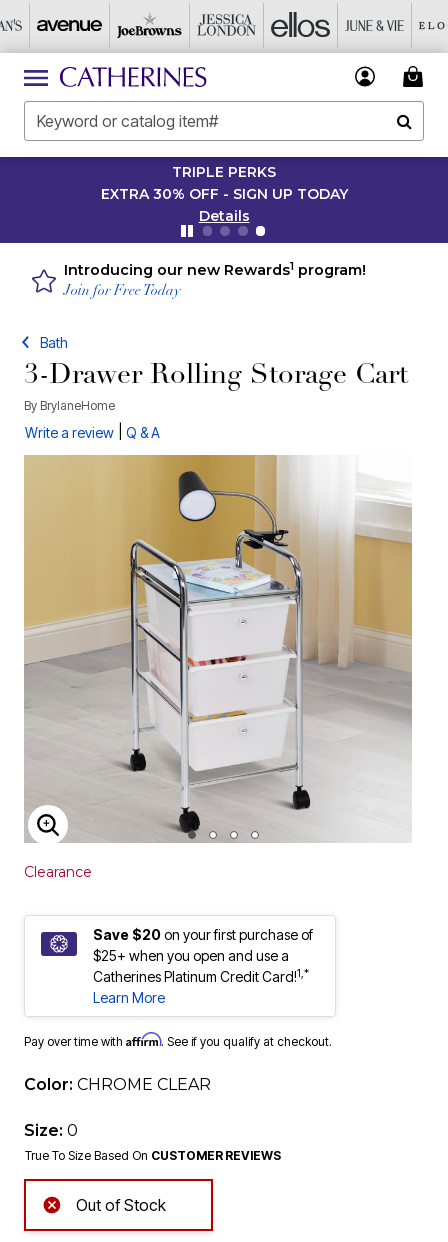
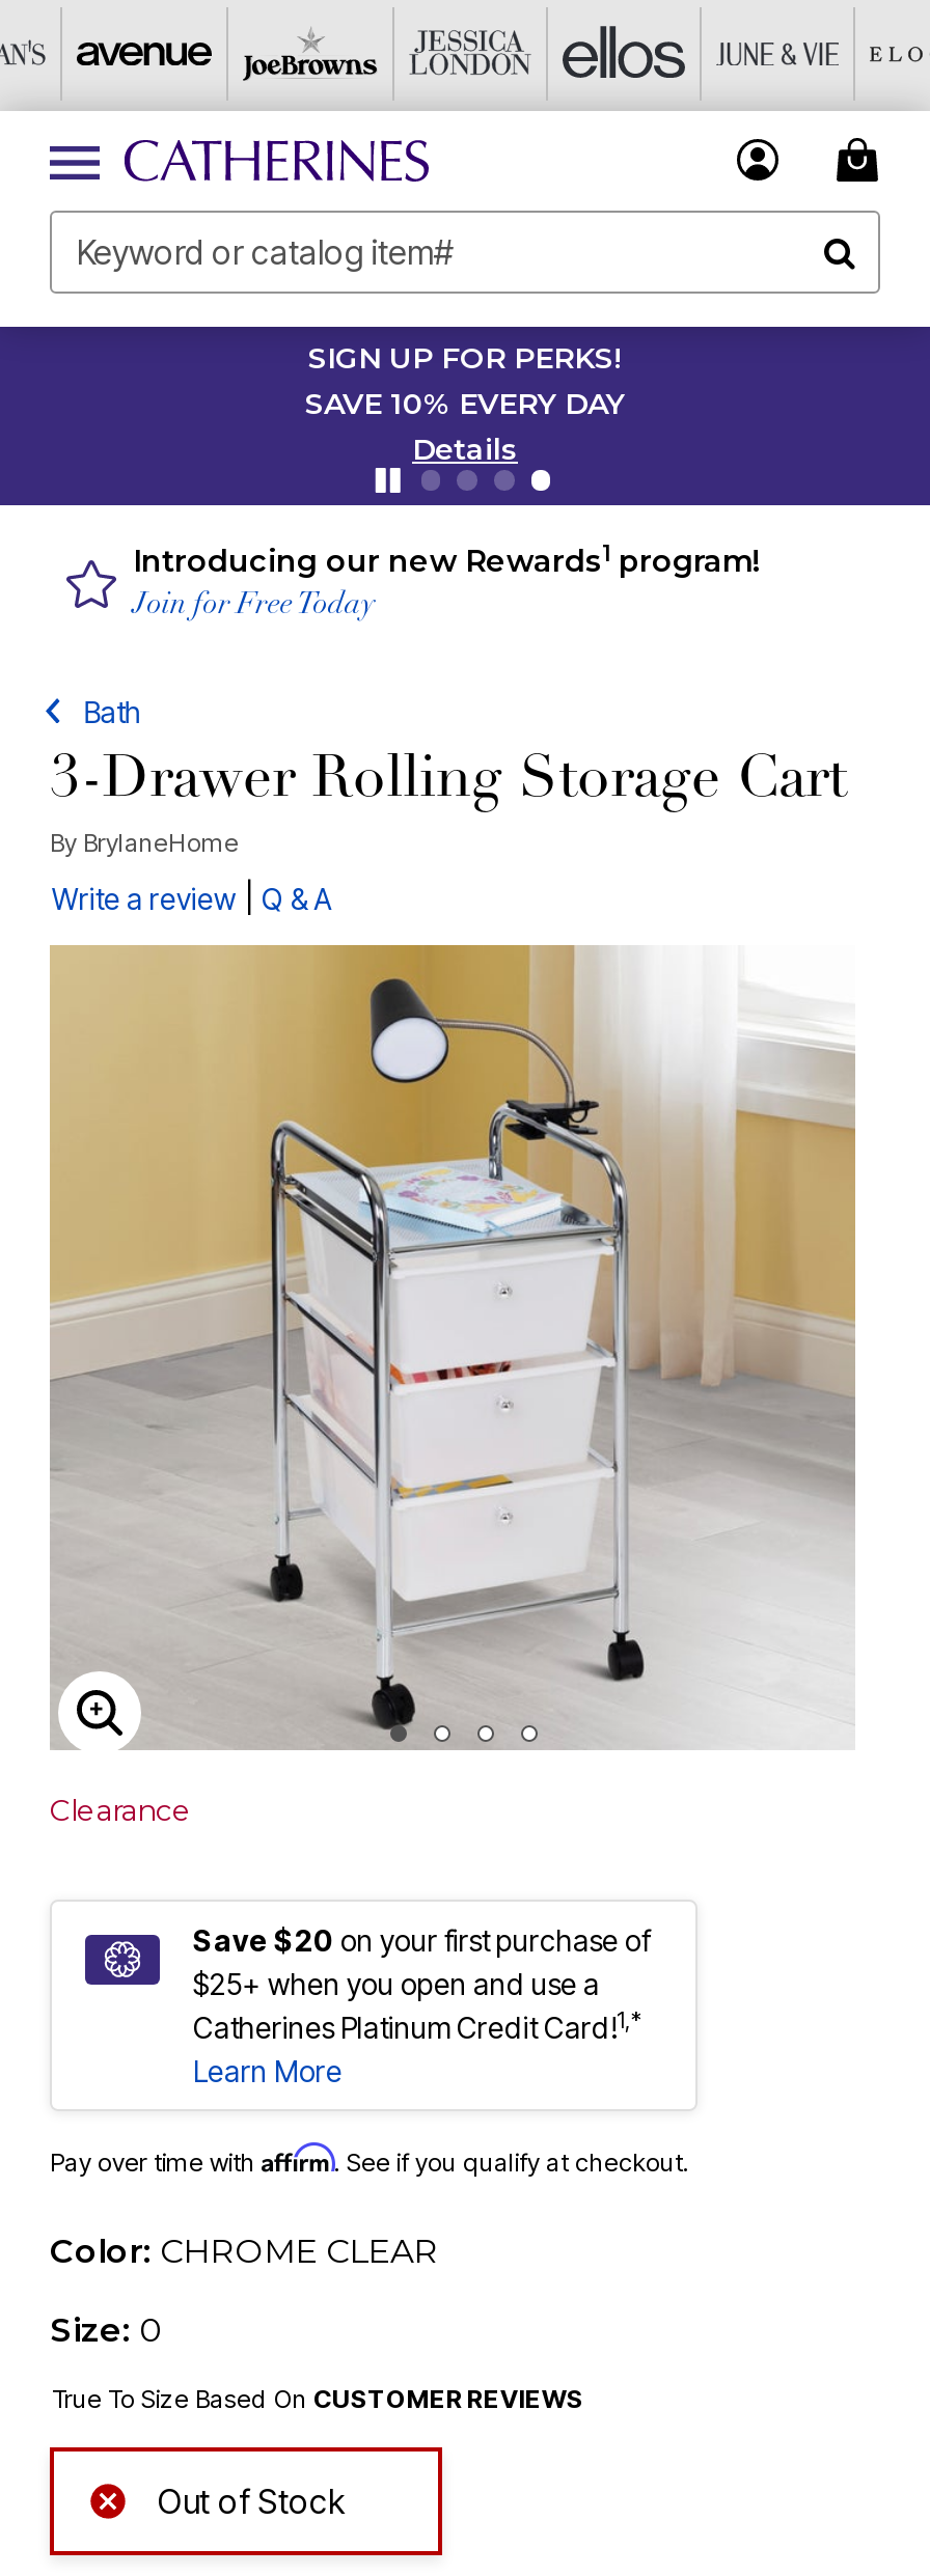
[100,163,347,203] TRIPLE PERKS | EXTRA 30% OFF - SIGN UP TODAY -> [305,339,625,422] SIGN UP FOR PERKS! | SAVE 10% EVERY DAY

